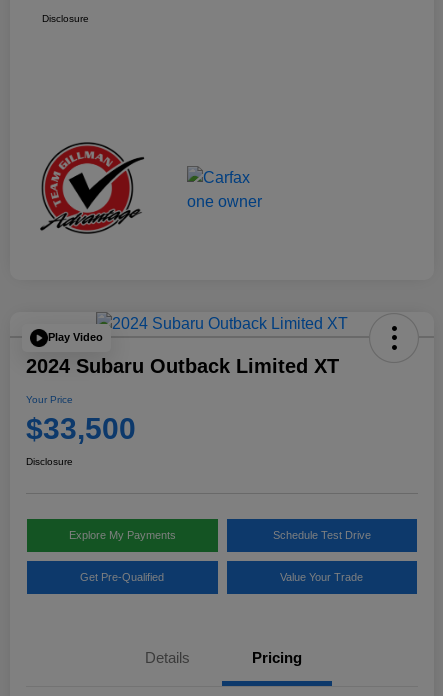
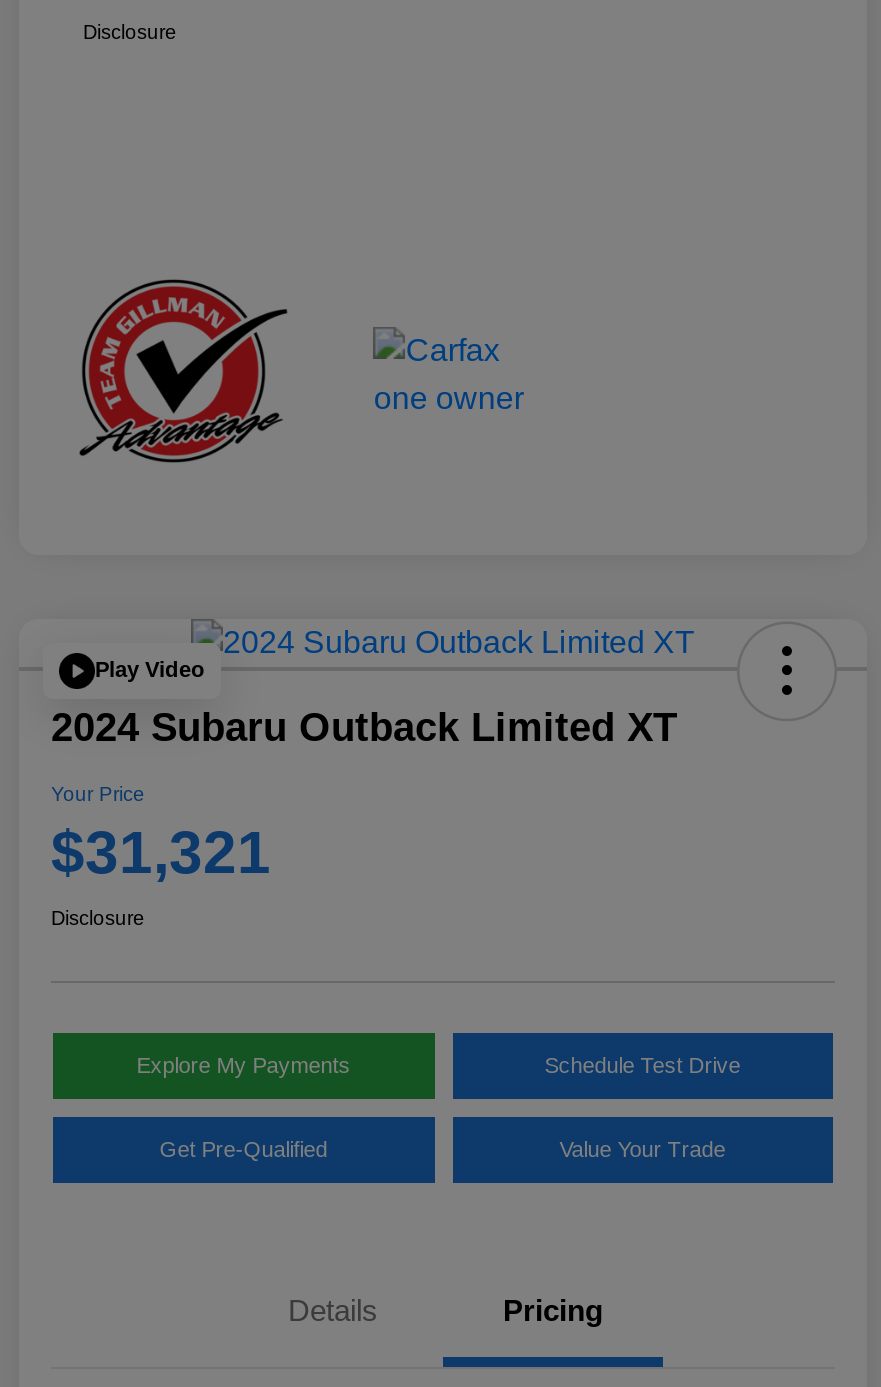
[26,412,136,445] $33,500 -> [51,819,271,885] $31,321

